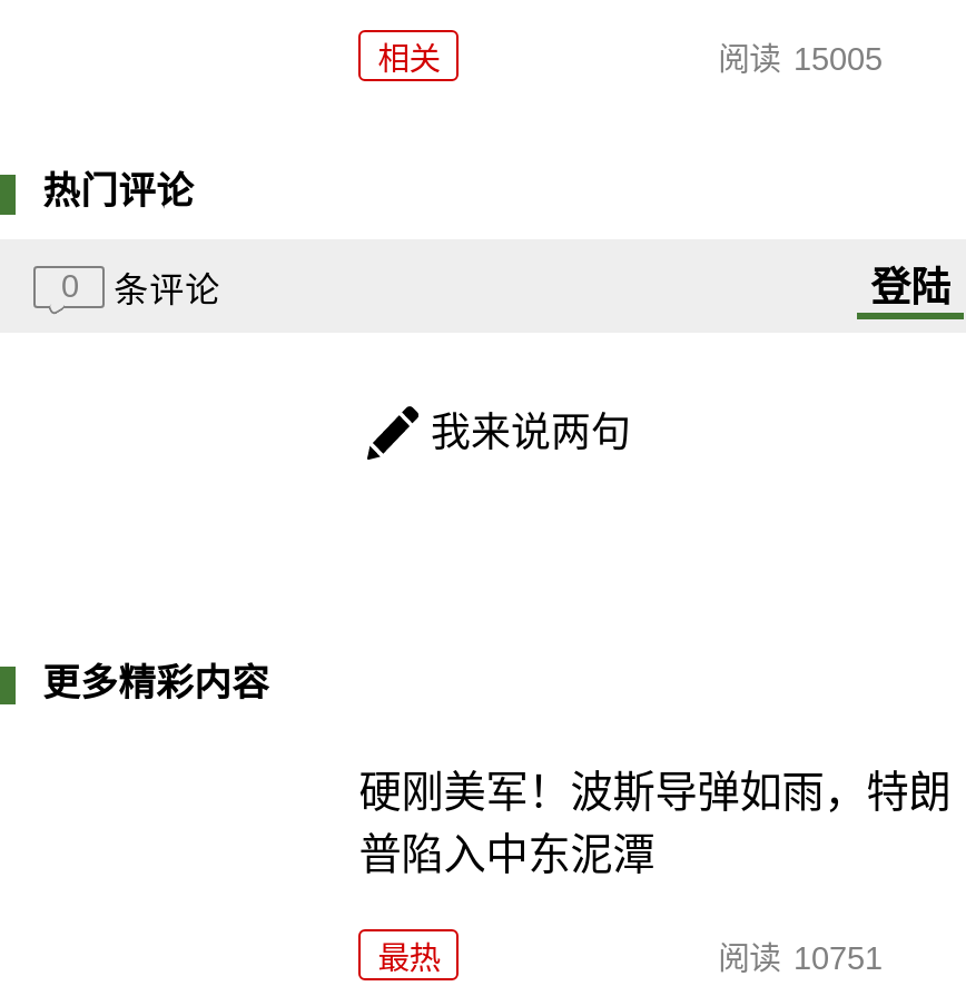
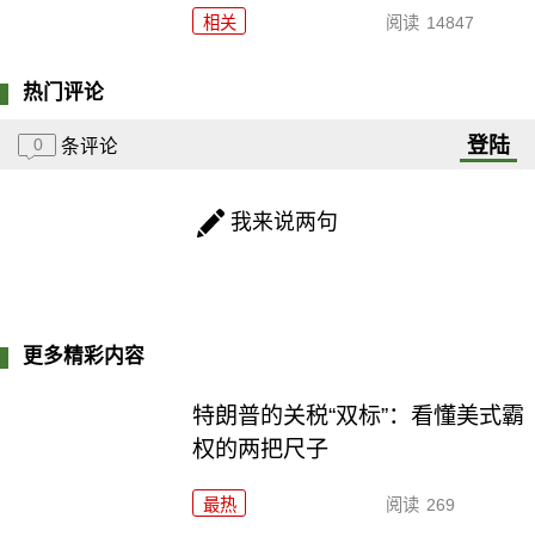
[718,41,883,76] 阅读 15005 -> [385,13,473,32] 阅读 14847
[359,769,951,878] 硬刚美军！波斯导弹如雨，特朗 | 普陷入中东泥潭 -> [193,404,525,462] 特朗普的关税“双标”：看懂美式霸 | 权的两把尺子
[718,941,883,976] 阅读 10751 -> [385,495,454,515] 阅读 269

